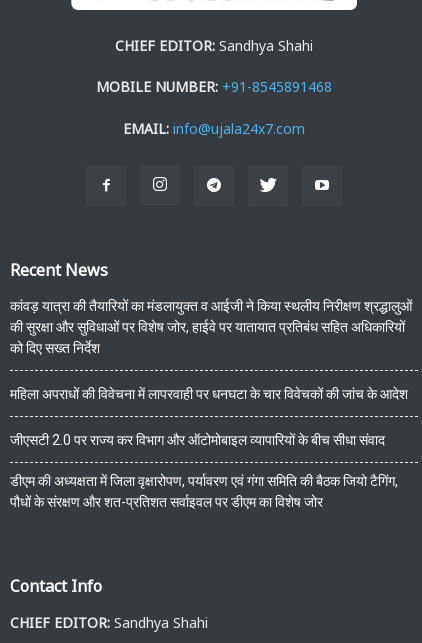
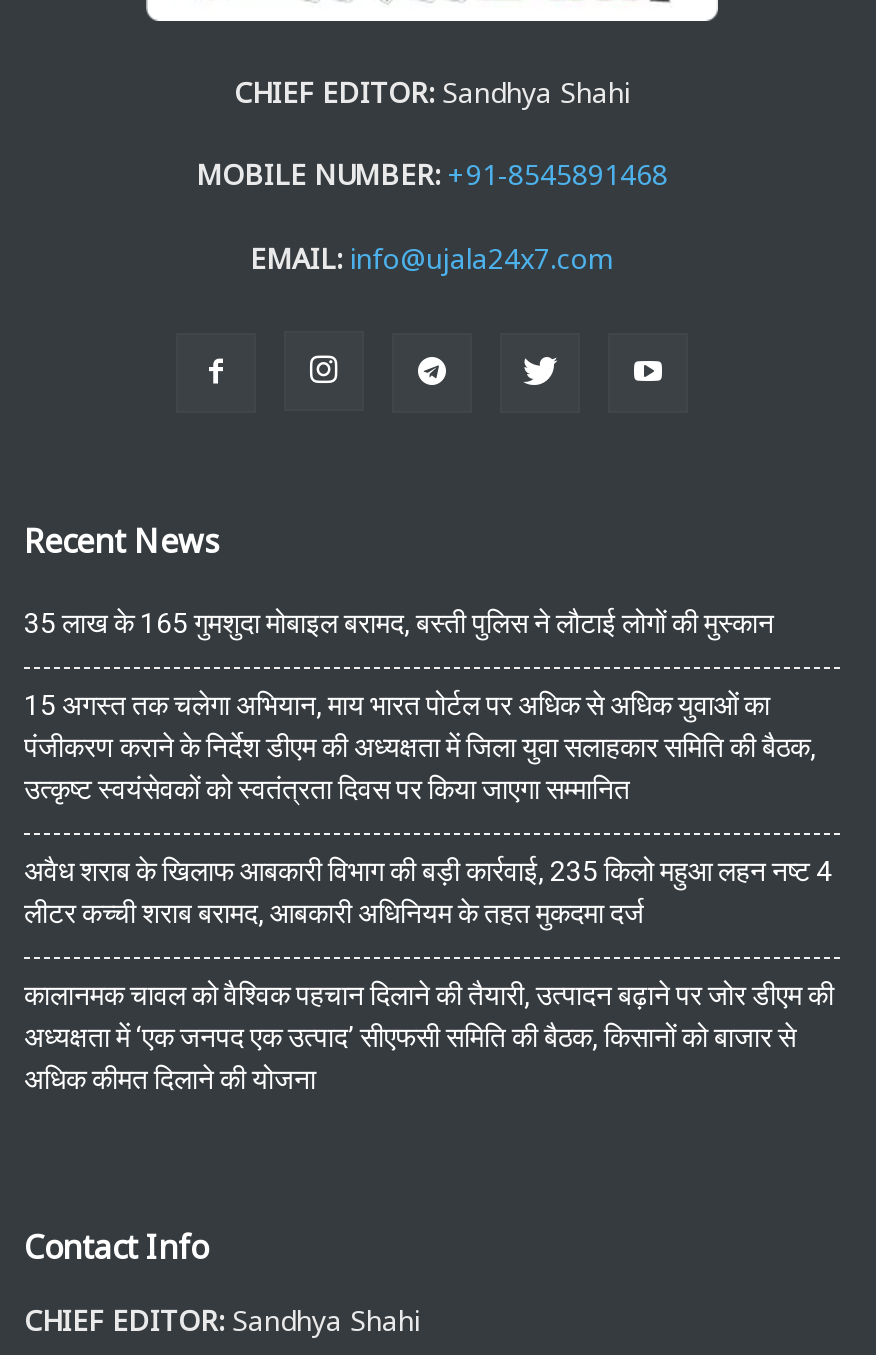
[10,298,412,356] कांवड़ यात्रा की तैयारियों का मंडलायुक्त व आईजी ने किया स्थलीय निरीक्षण श्रद्धालुओं | की सुरक्षा और सुविधाओं पर विशेष जोर, हाईवे पर यातायात प्रतिबंध सहित अधिकारियों | को दिए सख्त निर्देश -> [24,607,774,639] 35 लाख के 165 गुमशुदा मोबाइल बरामद, बस्ती पुलिस ने लौटाई लोगों की मुस्कान
[10,386,408,402] महिला अपराधों की विवेचना में लापरवाही पर धनघटा के चार विवेचकों की जांच के आदेश -> [24,689,816,805] 15 अगस्त तक चलेगा अभियान, माय भारत पोर्टल पर अधिक से अधिक युवाओं का | पंजीकरण कराने के निर्देश डीएम की अध्यक्षता में जिला युवा सलाहकार समिति की बैठक, | उत्कृष्ट स्वयंसेवकों को स्वतंत्रता दिवस पर किया जाएगा सम्मानित
[10,432,385,448] जीएसटी 2.0 पर राज्य कर विभाग और ऑटोमोबाइल व्यापारियों के बीच सीधा संवाद -> [24,855,832,929] अवैध शराब के खिलाफ आबकारी विभाग की बड़ी कार्रवाई, 235 किलो महुआ लहन नष्ट 4 | लीटर कच्ची शराब बरामद, आबकारी अधिनियम के तहत मुकदमा दर्ज
[10,473,398,510] डीएम की अध्यक्षता में जिला वृक्षारोपण, पर्यावरण एवं गंगा समिति की बैठक जियो टैगिंग, | पौधों के संरक्षण और शत-प्रतिशत सर्वाइवल पर डीएम का विशेष जोर -> [24,979,834,1095] कालानमक चावल को वैश्विक पहचान दिलाने की तैयारी, उत्पादन बढ़ाने पर जोर डीएम की | अध्यक्षता में ‘एक जनपद एक उत्पाद’ सीएफसी समिति की बैठक, किसानों को बाजार से | अधिक कीमत दिलाने की योजना

